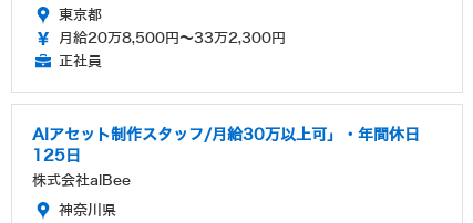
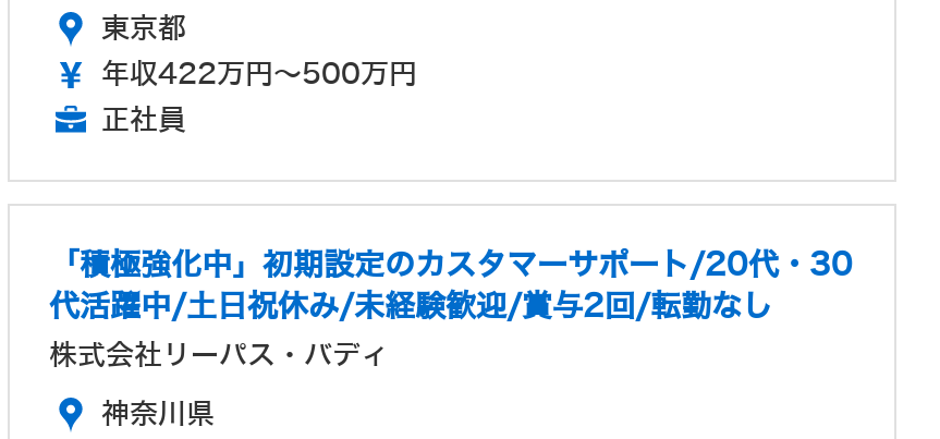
[59,30,286,46] 月給20万8,500円～33万2,300円 -> [101,58,417,90] 年収422万円～500万円
[32,127,420,164] AIアセット制作スタッフ/月給30万以上可」・年間休日 | 125日 -> [49,249,853,323] 「積極強化中」初期設定のカスタマーサポート/20代・30 | 代活躍中/土日祝休み/未経験歓迎/賞与2回/転勤なし
[32,172,131,189] 株式会社alBee -> [49,339,389,371] 株式会社リーパス・バディ

